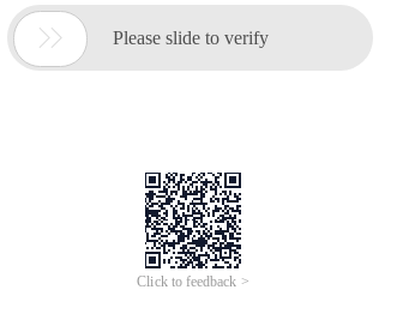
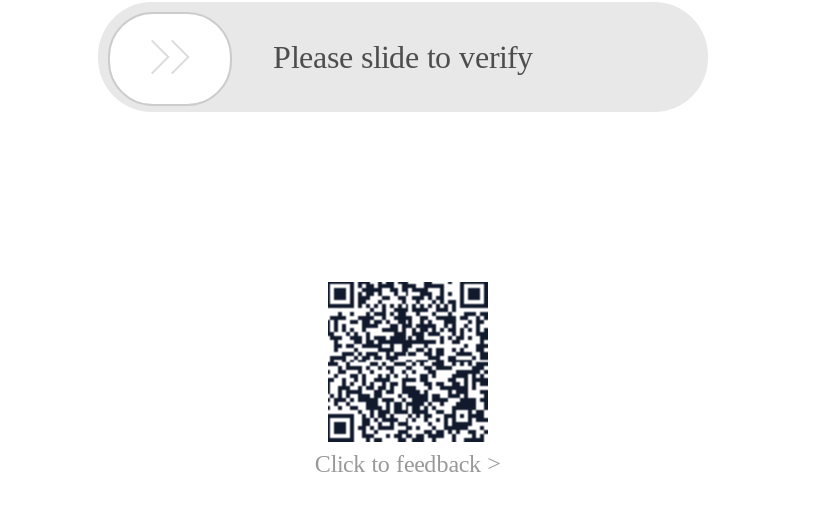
[144,171,241,270] [image] -> [326,280,488,444] [image]

